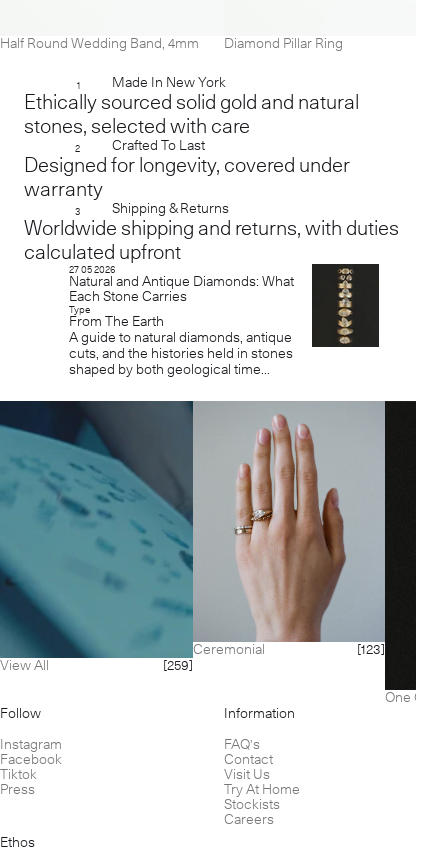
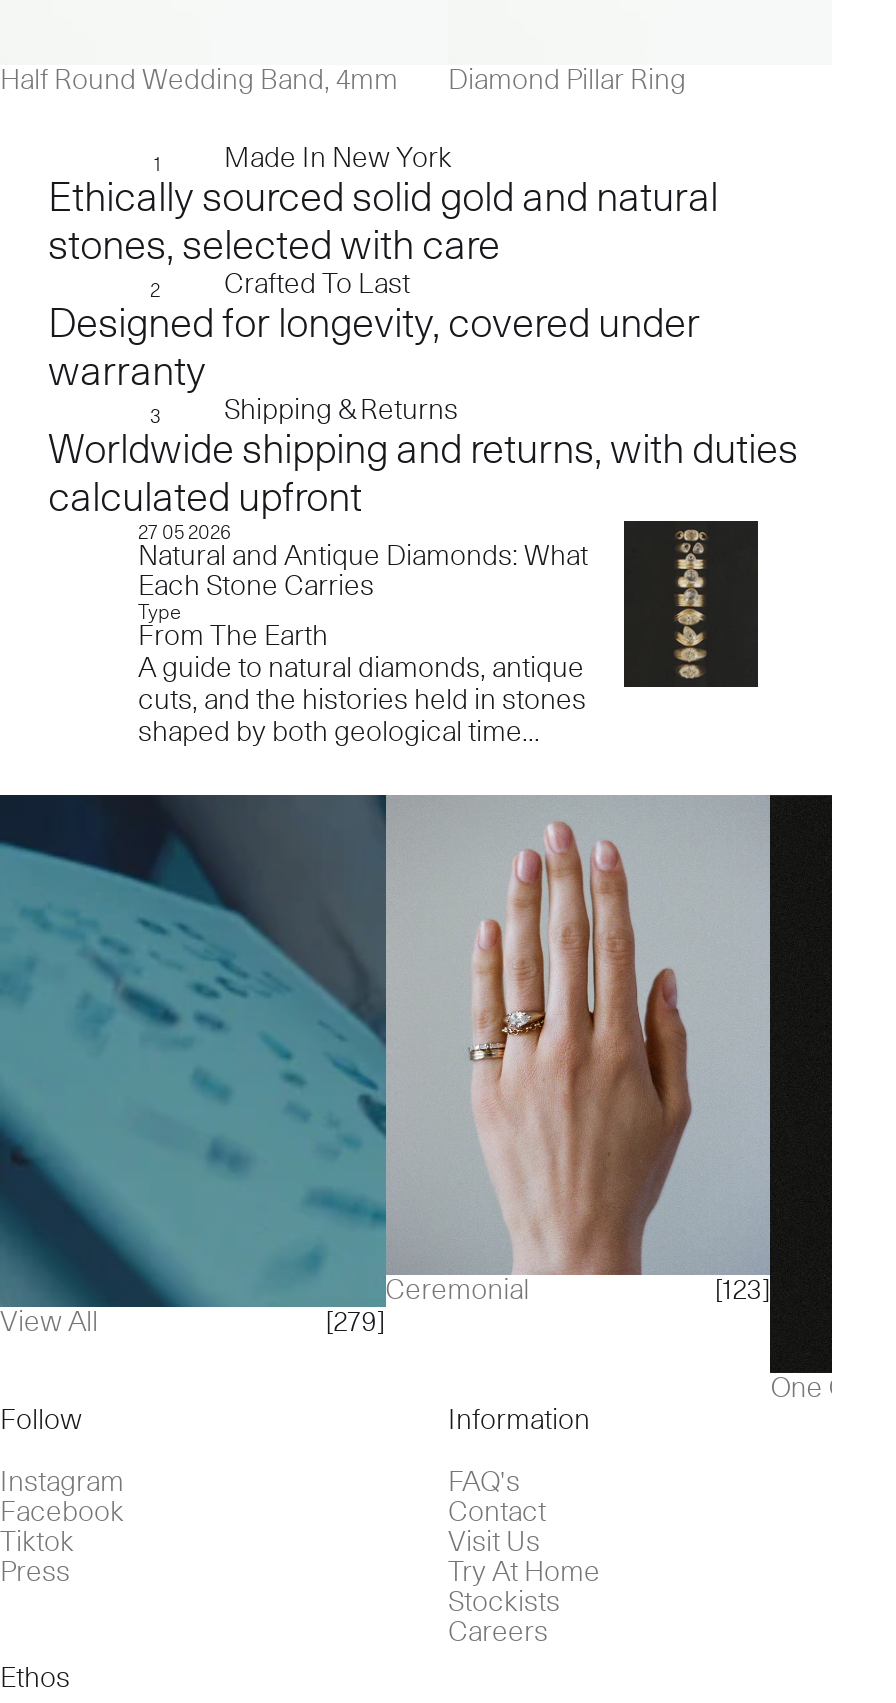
[163,657,193,673] [259] -> [325,1305,385,1337] [279]

